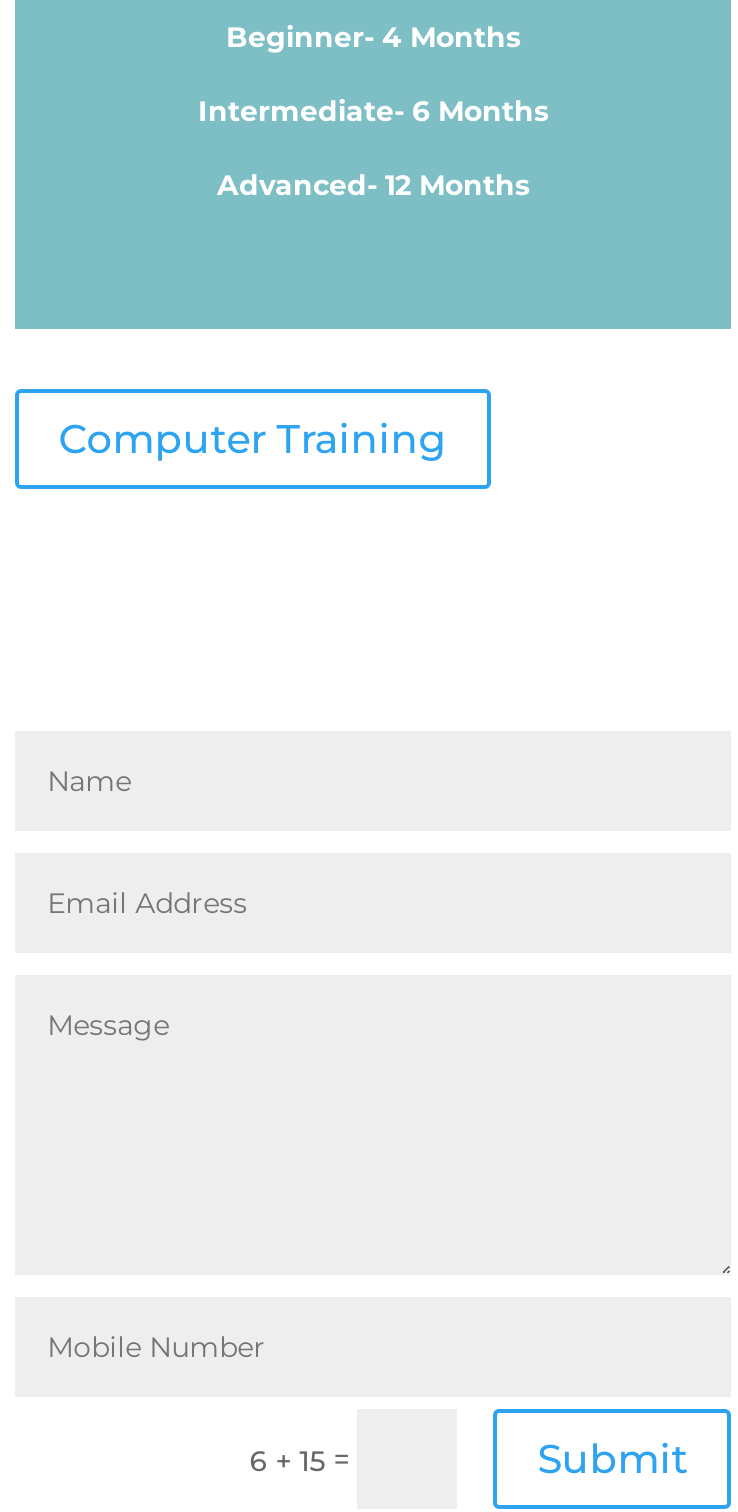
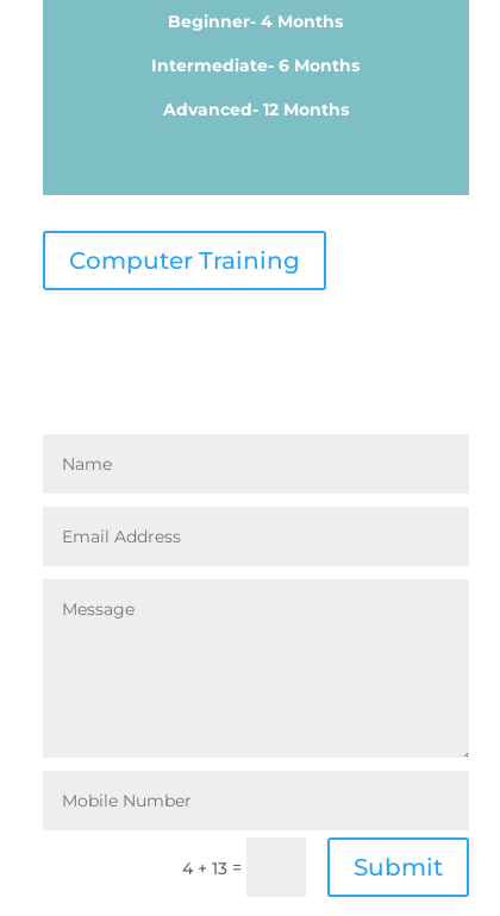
[249,1440,357,1478] 6 + 15 = -> [182,856,247,879] 4 + 13 =

